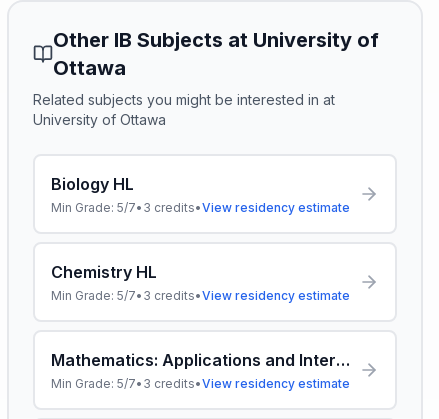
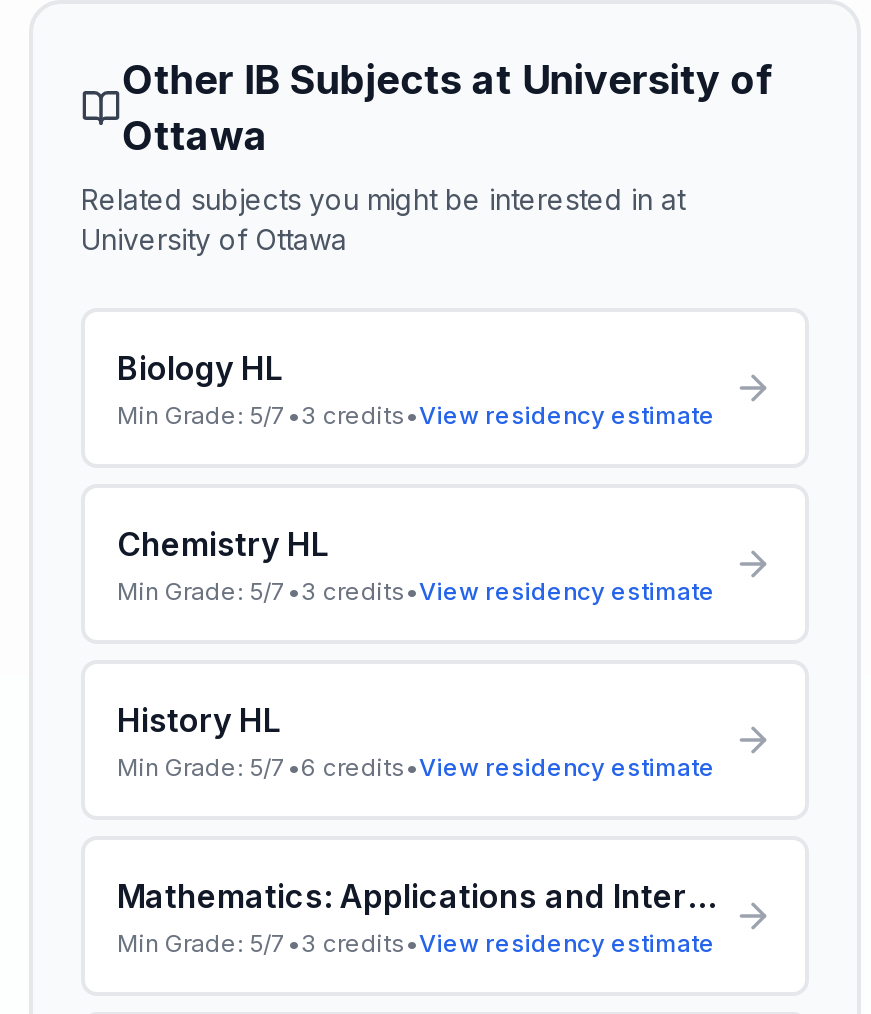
none -> [117,700,715,782] History HL | Min Grade: 5/7 •6 credits•View residency estimate

